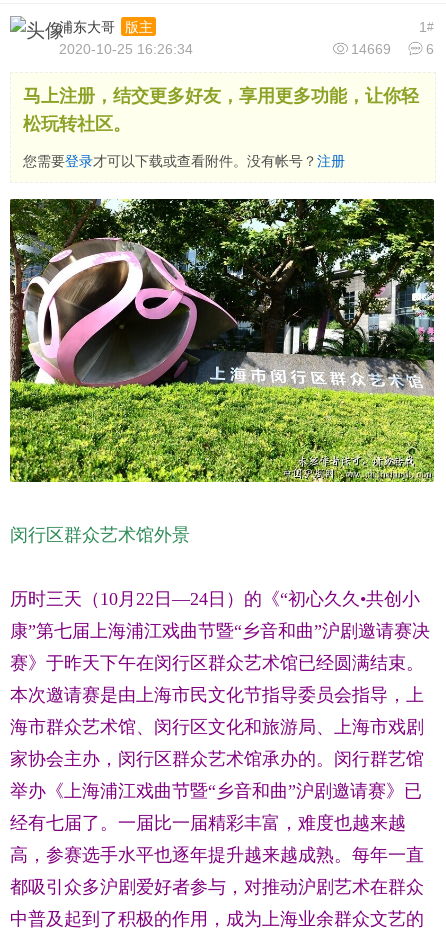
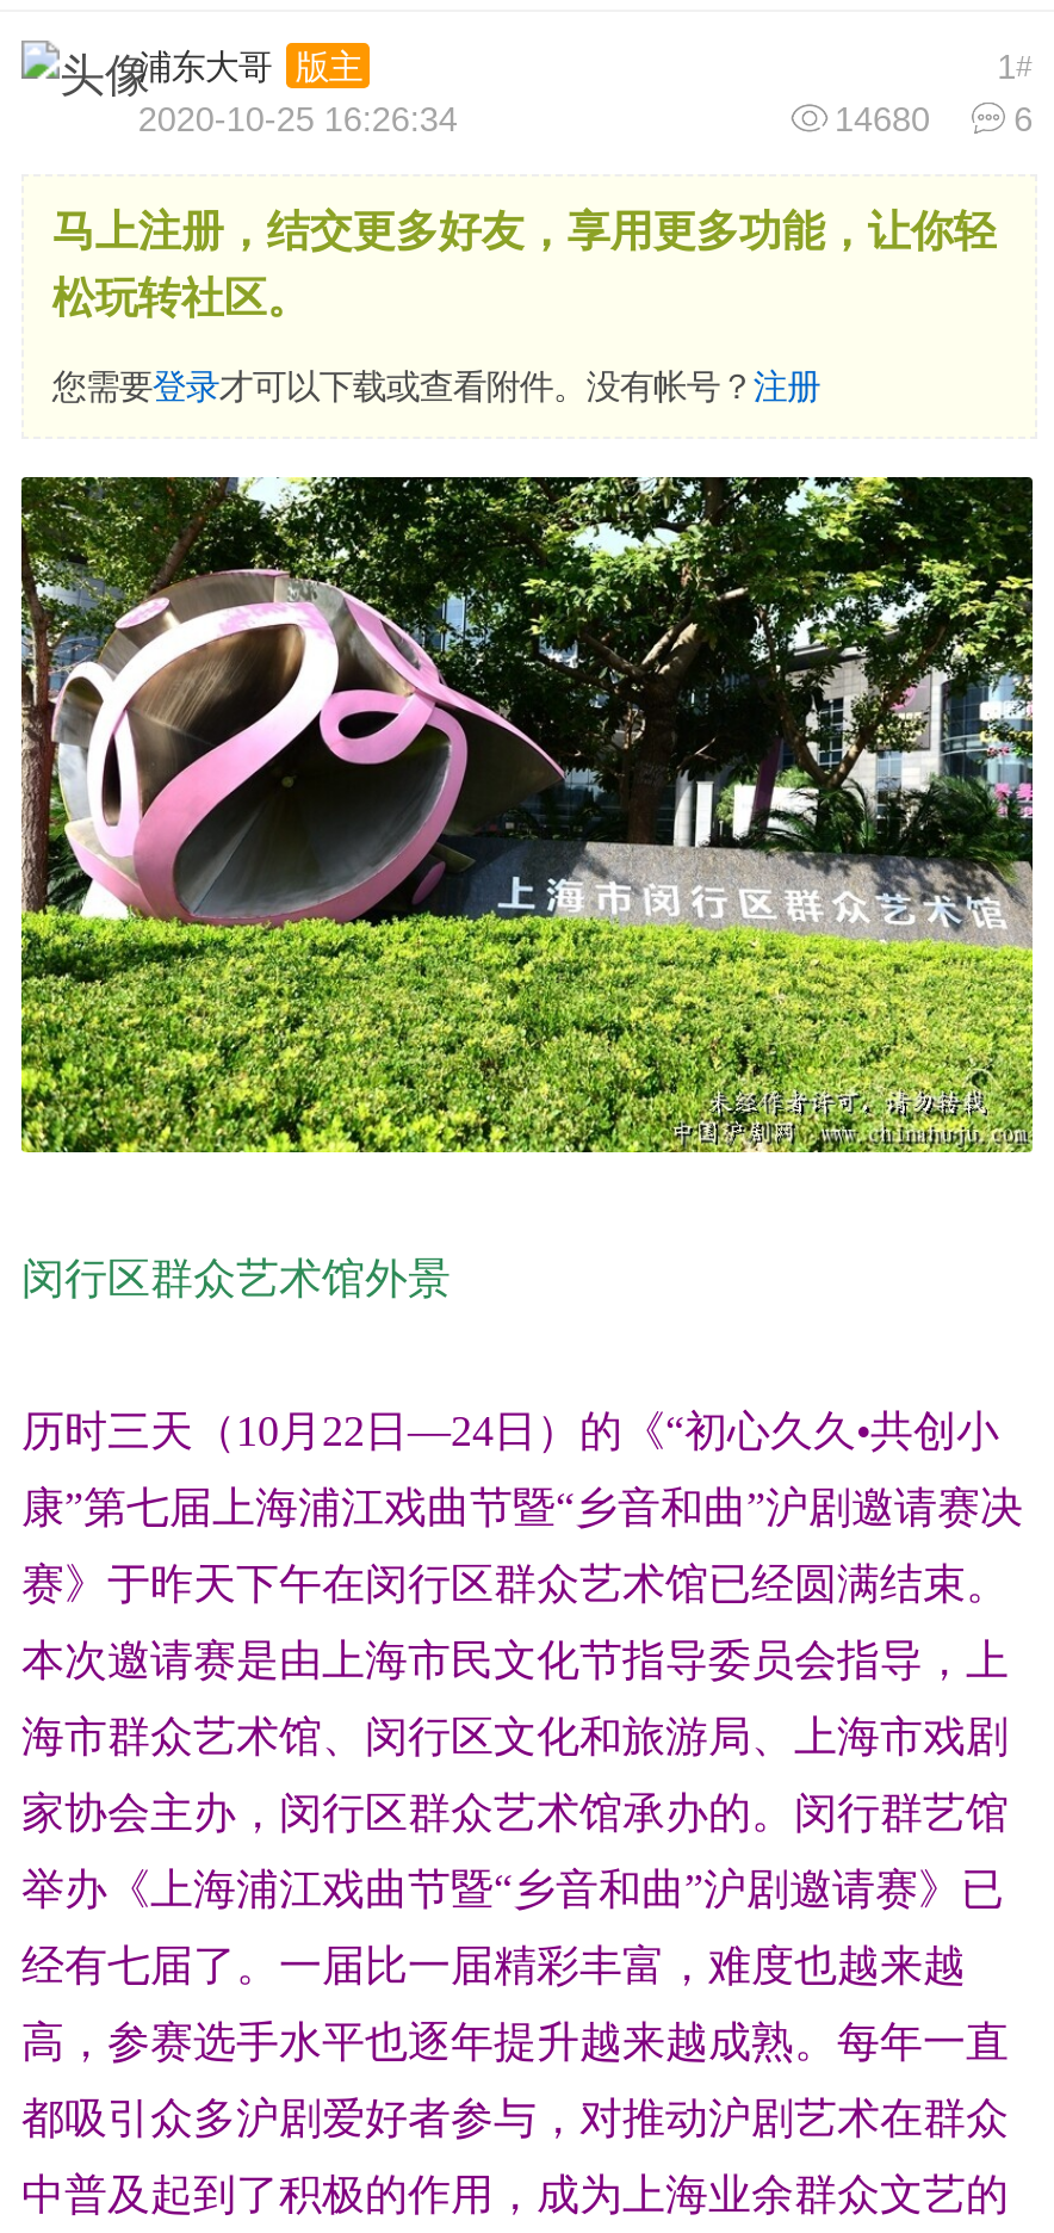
[351,41,434,57] 14669 6 -> [835,100,1033,138] 14680 6

